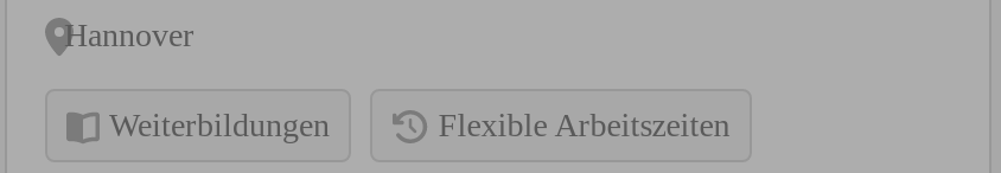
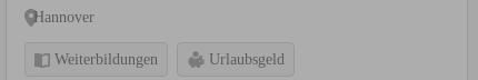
[438,108,730,143] Flexible Arbeitszeiten -> [209,51,284,68] Urlaubsgeld

